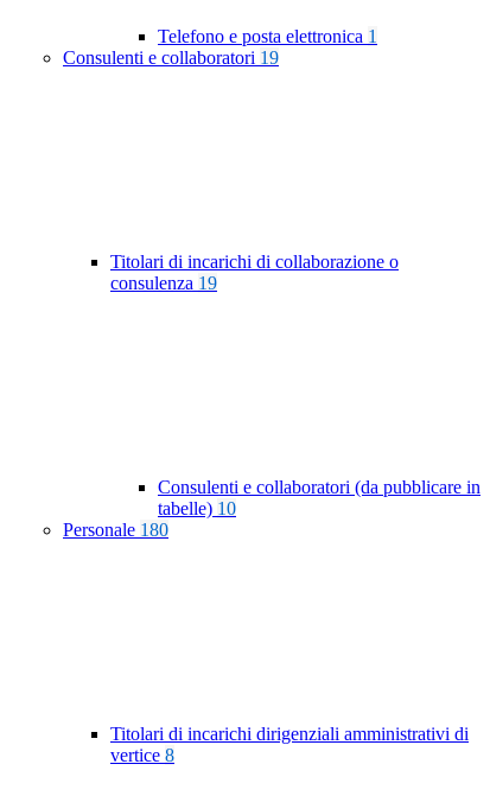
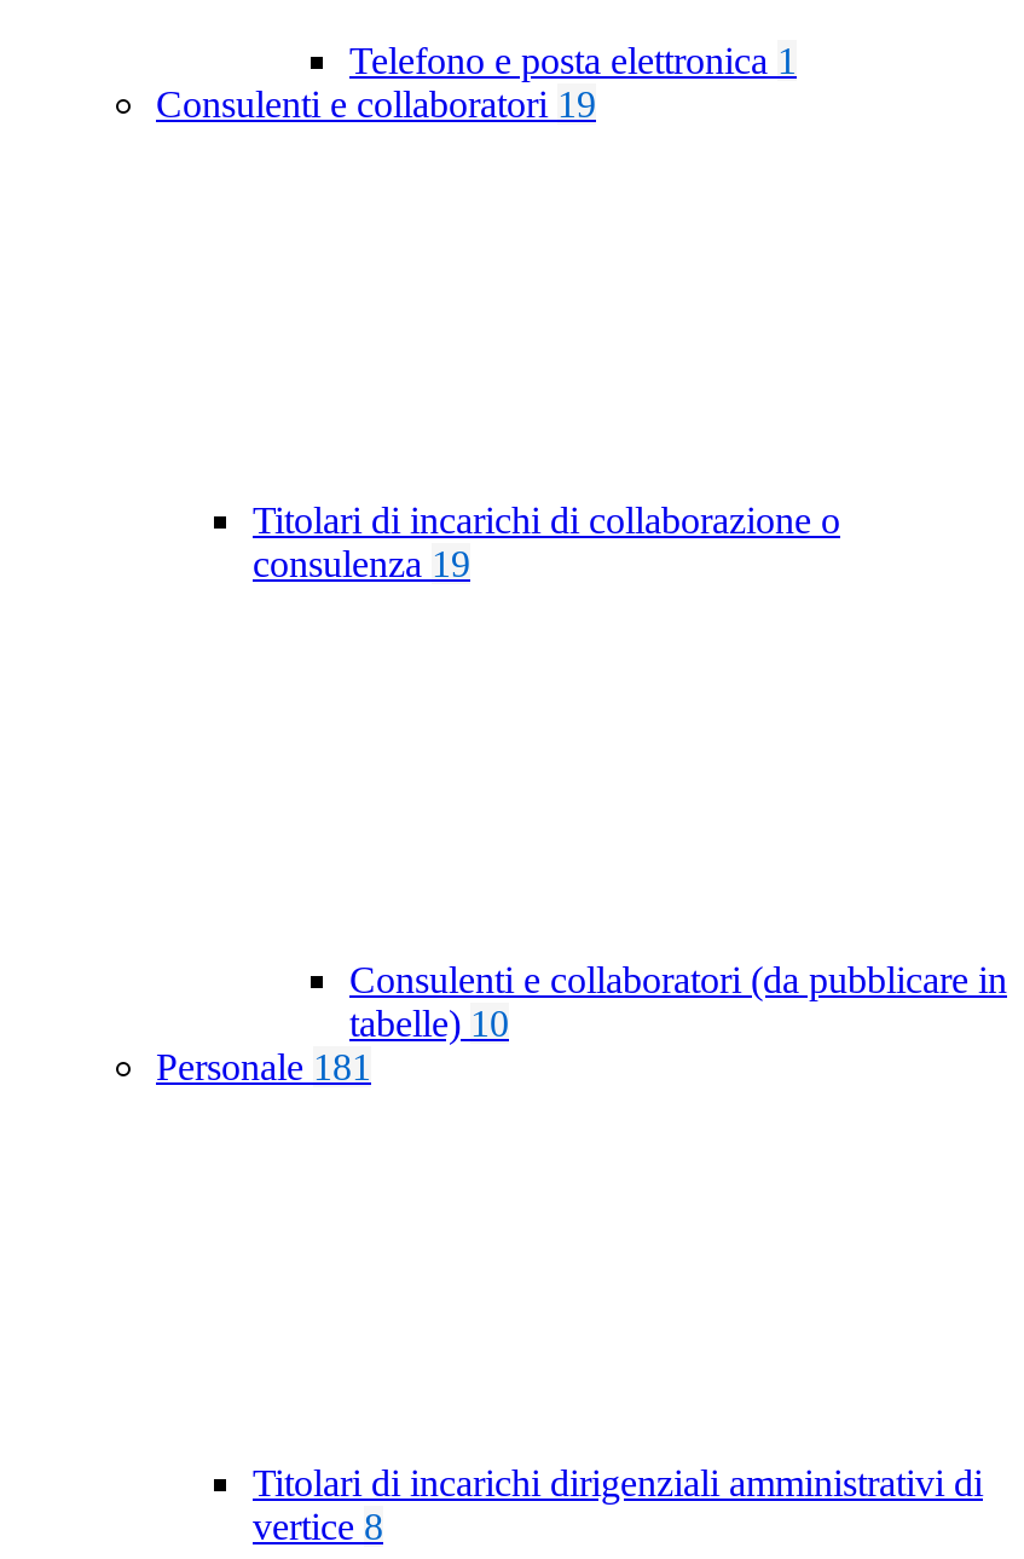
[63,520,168,540] Personale 180 -> [156,1047,371,1088] Personale 181

